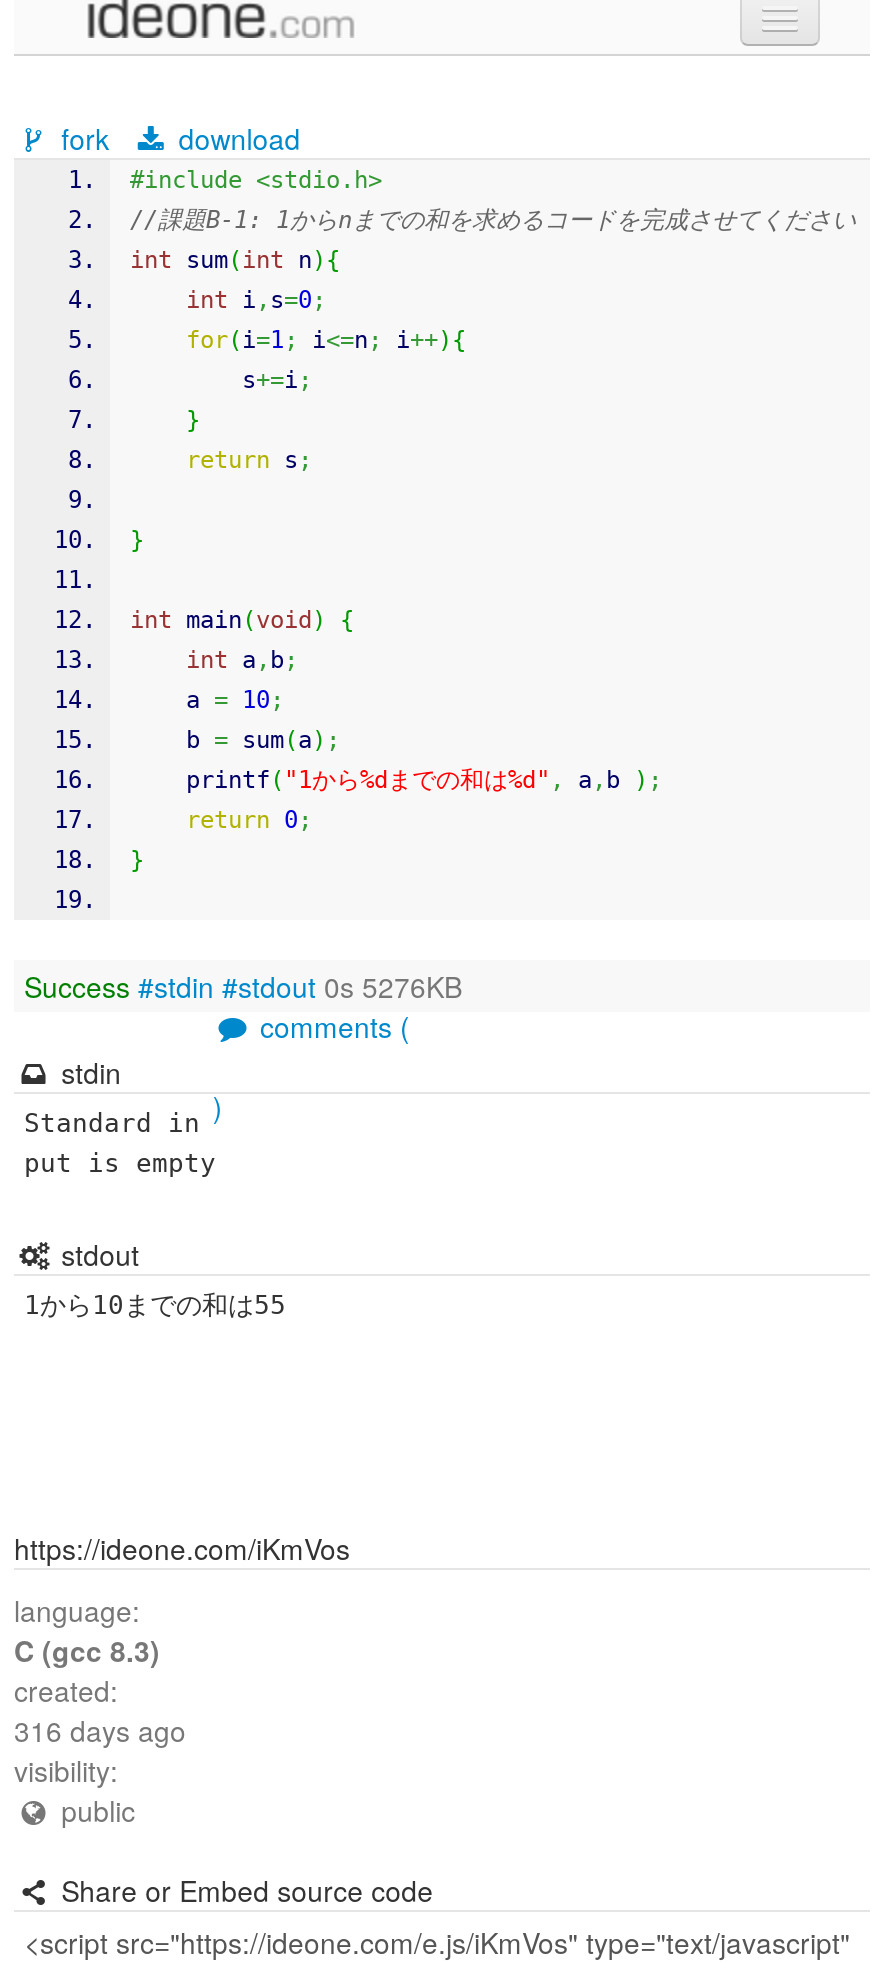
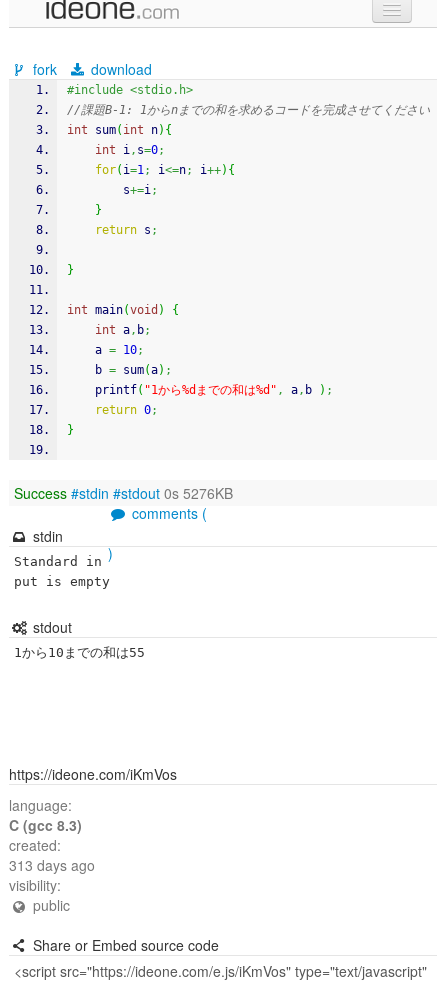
[14,1710,186,1750] 316 days ago -> [9,855,95,875] 313 days ago

